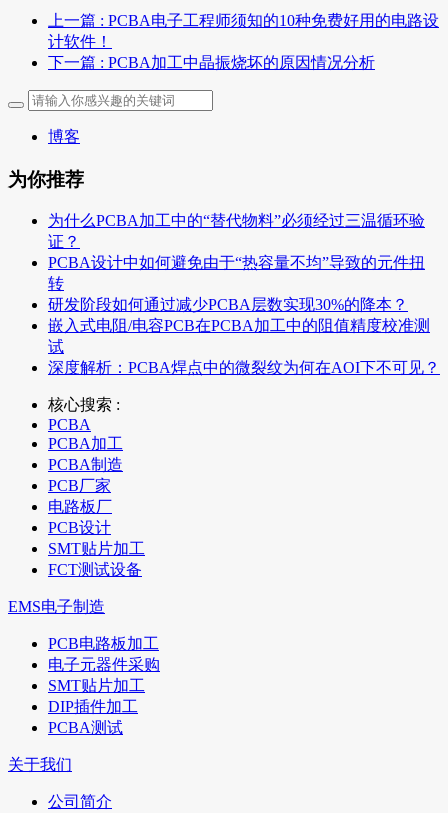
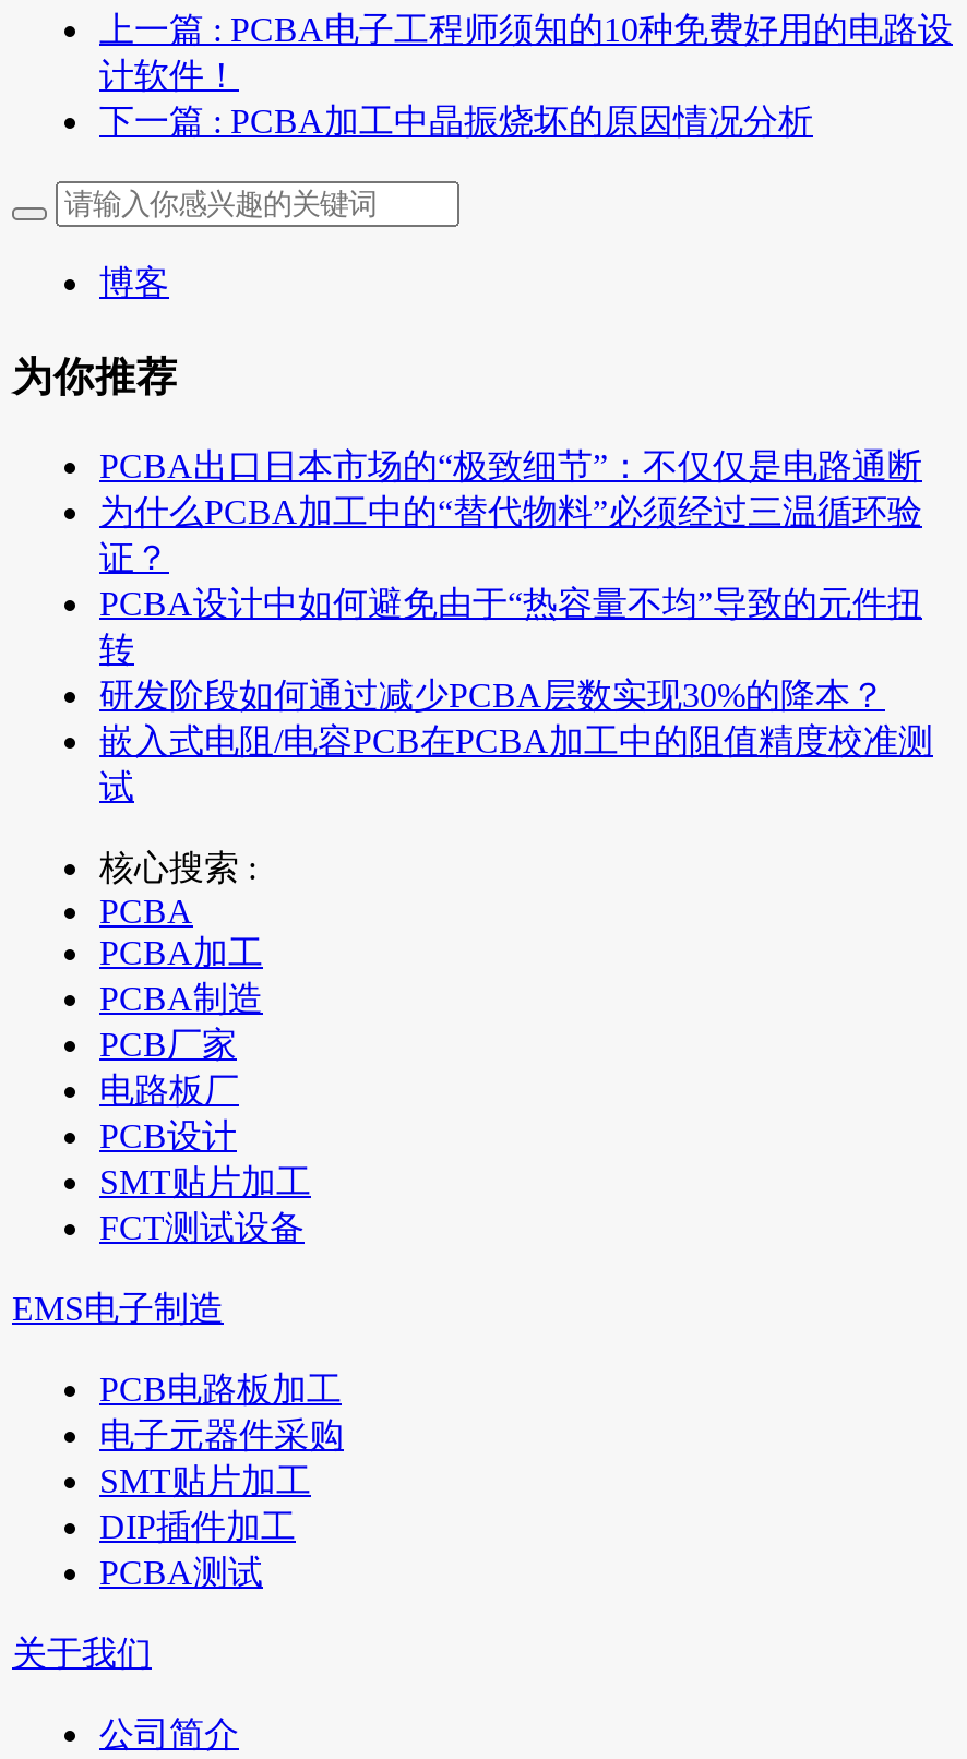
none -> [99,448,922,485] PCBA出口日本市场的“极致细节”：不仅仅是电路通断
moved [48,212,430,355] -> [99,494,933,806]: 为什么PCBA加工中的“替代物料”必须经过三温循环验 | 证？ | 转 | 研发阶段如何通过减少PCBA层数实现30%的降本？ | 嵌入式电阻/电容PCB在PCBA加工中的阻值精度校准测 | 试
[48,359,440,376] 深度解析：PCBA焊点中的微裂纹为何在AOI下不可见？ -> none

